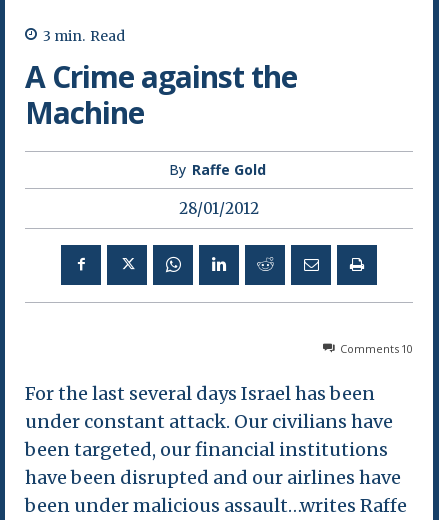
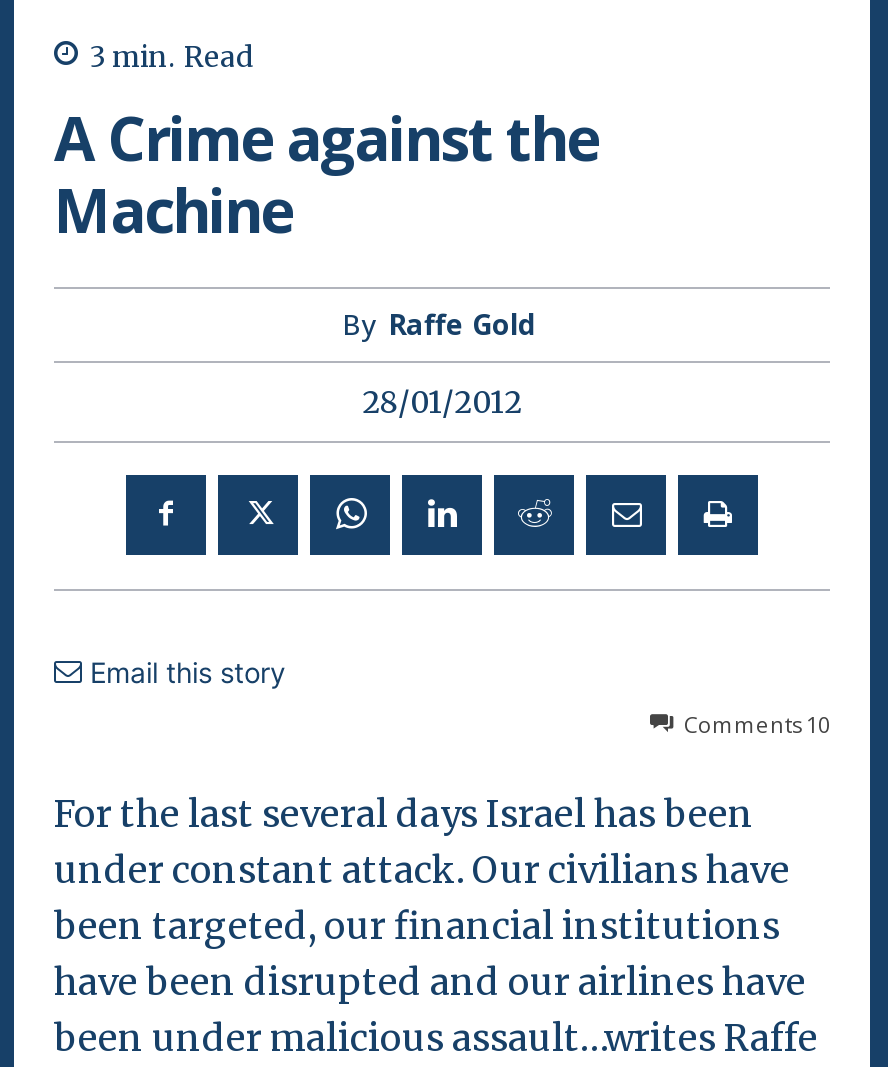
none -> [82,655,286,689] Email this story

